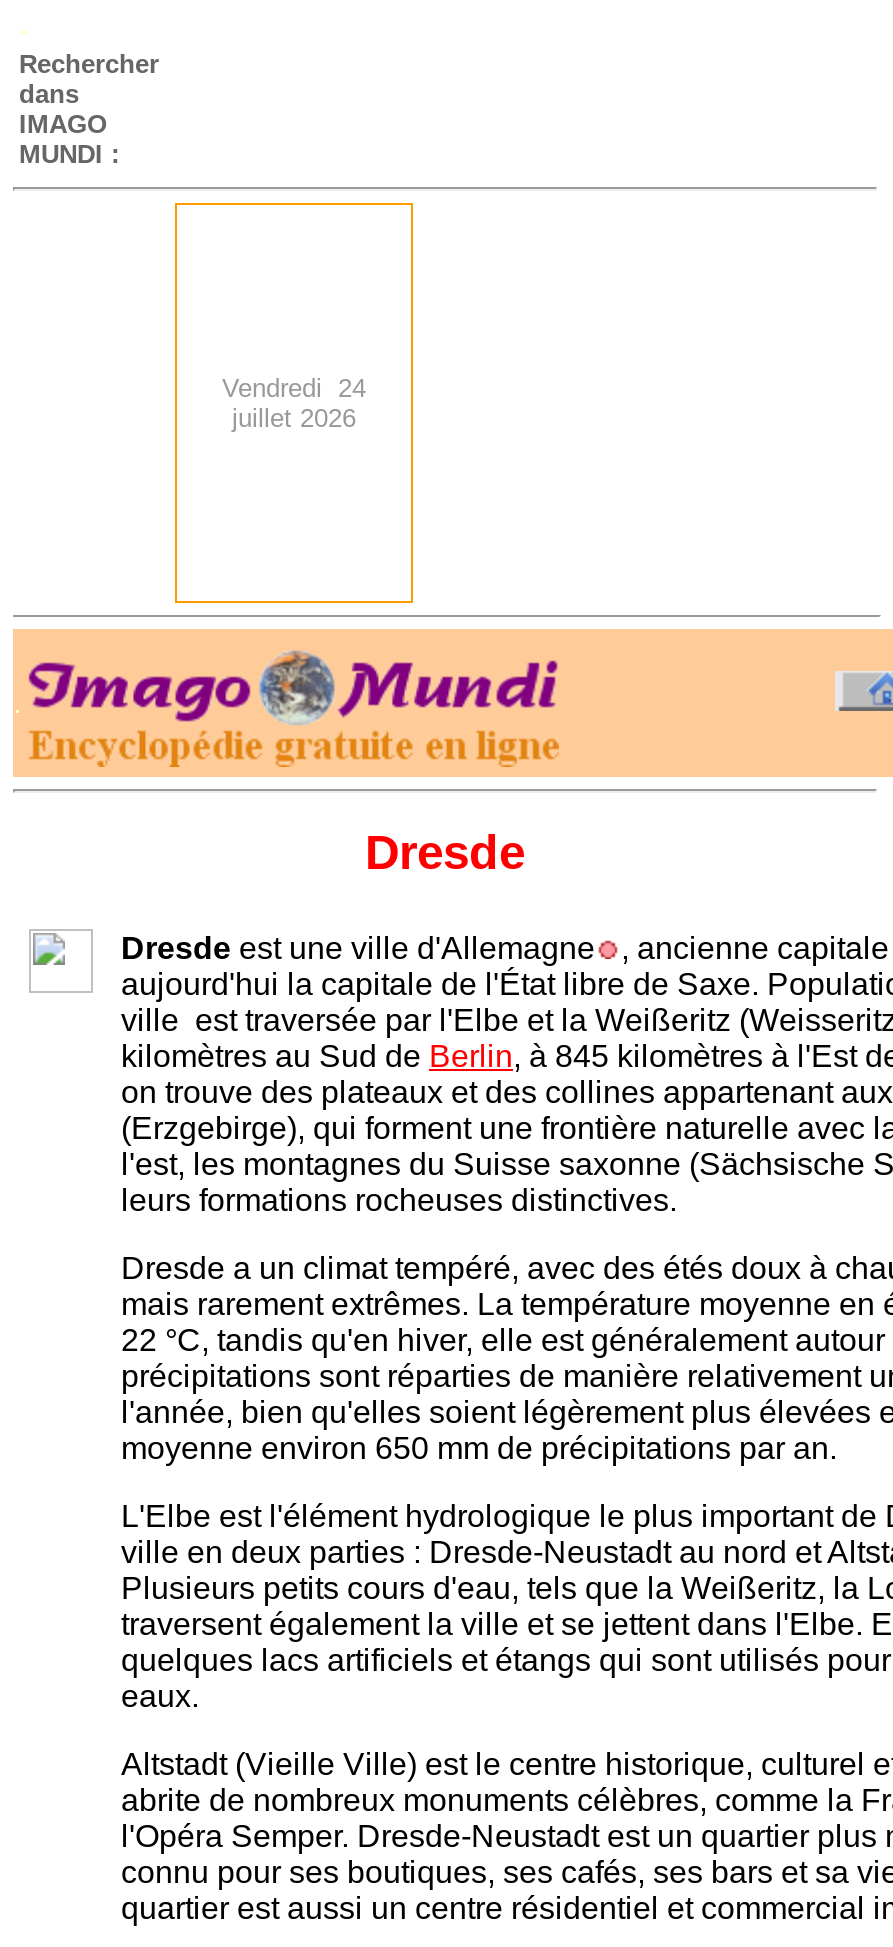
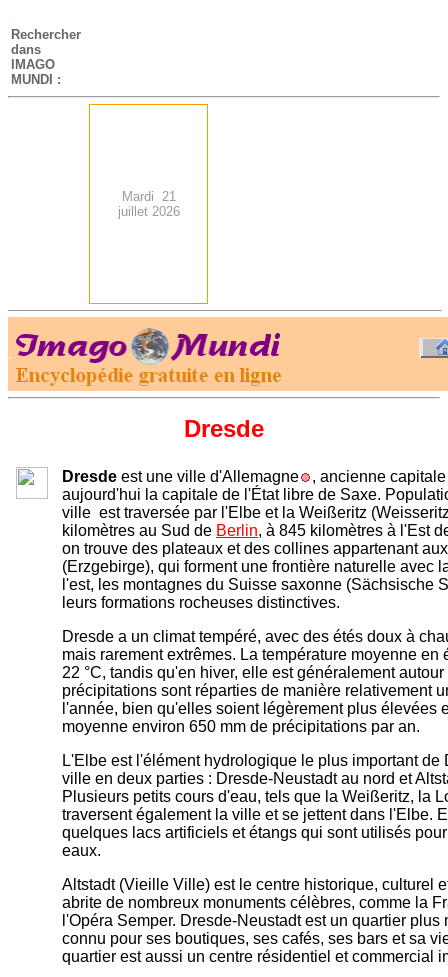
[222,373,366,403] Vendredi 24 -> [121,189,175,204] Mardi 21

